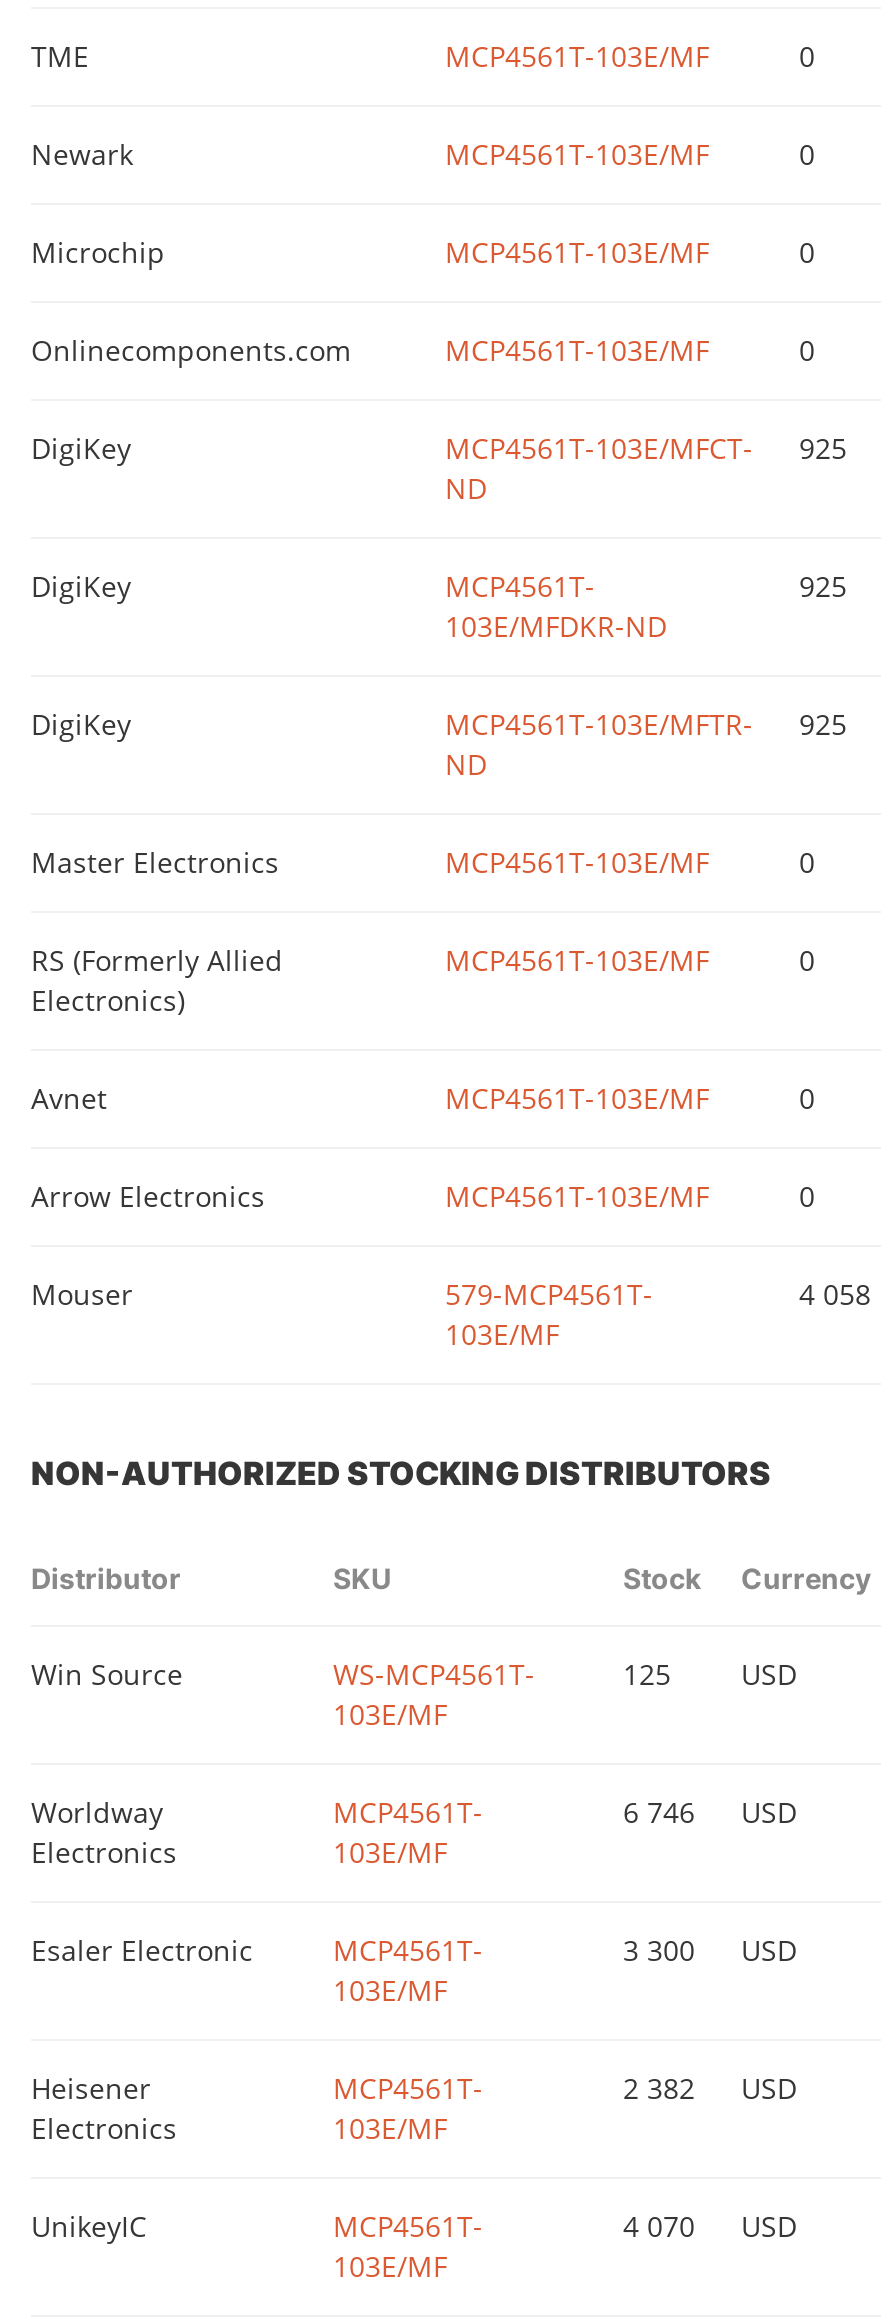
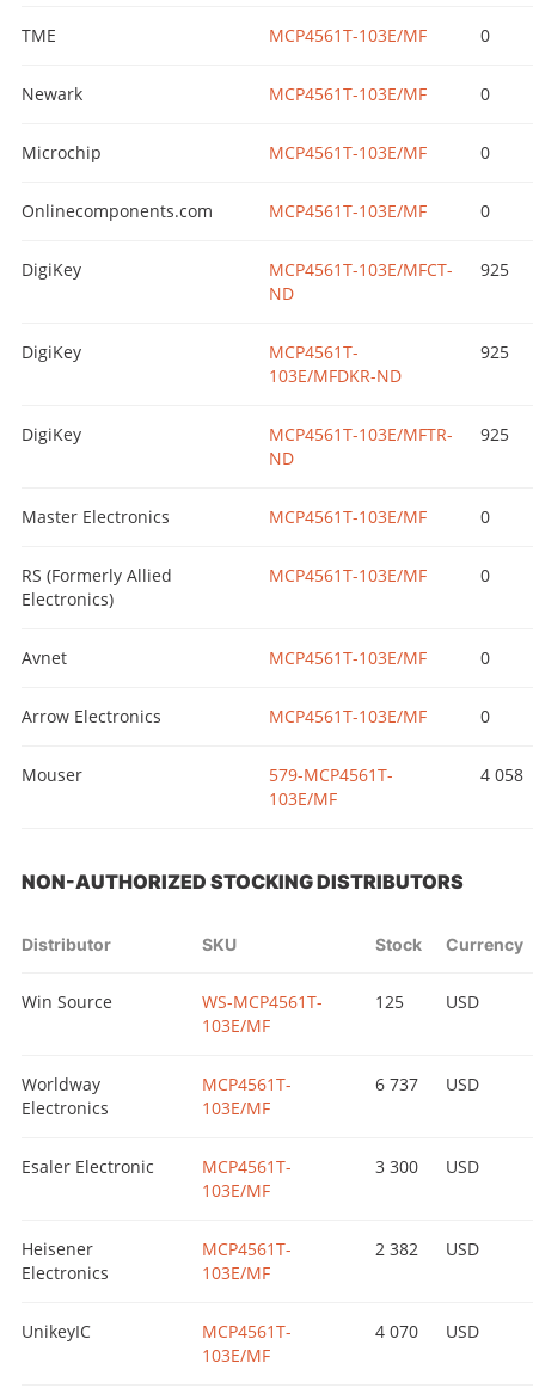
[623,1792,797,1830] 6 746 USD -> [375,1072,479,1095] 6 737 USD

